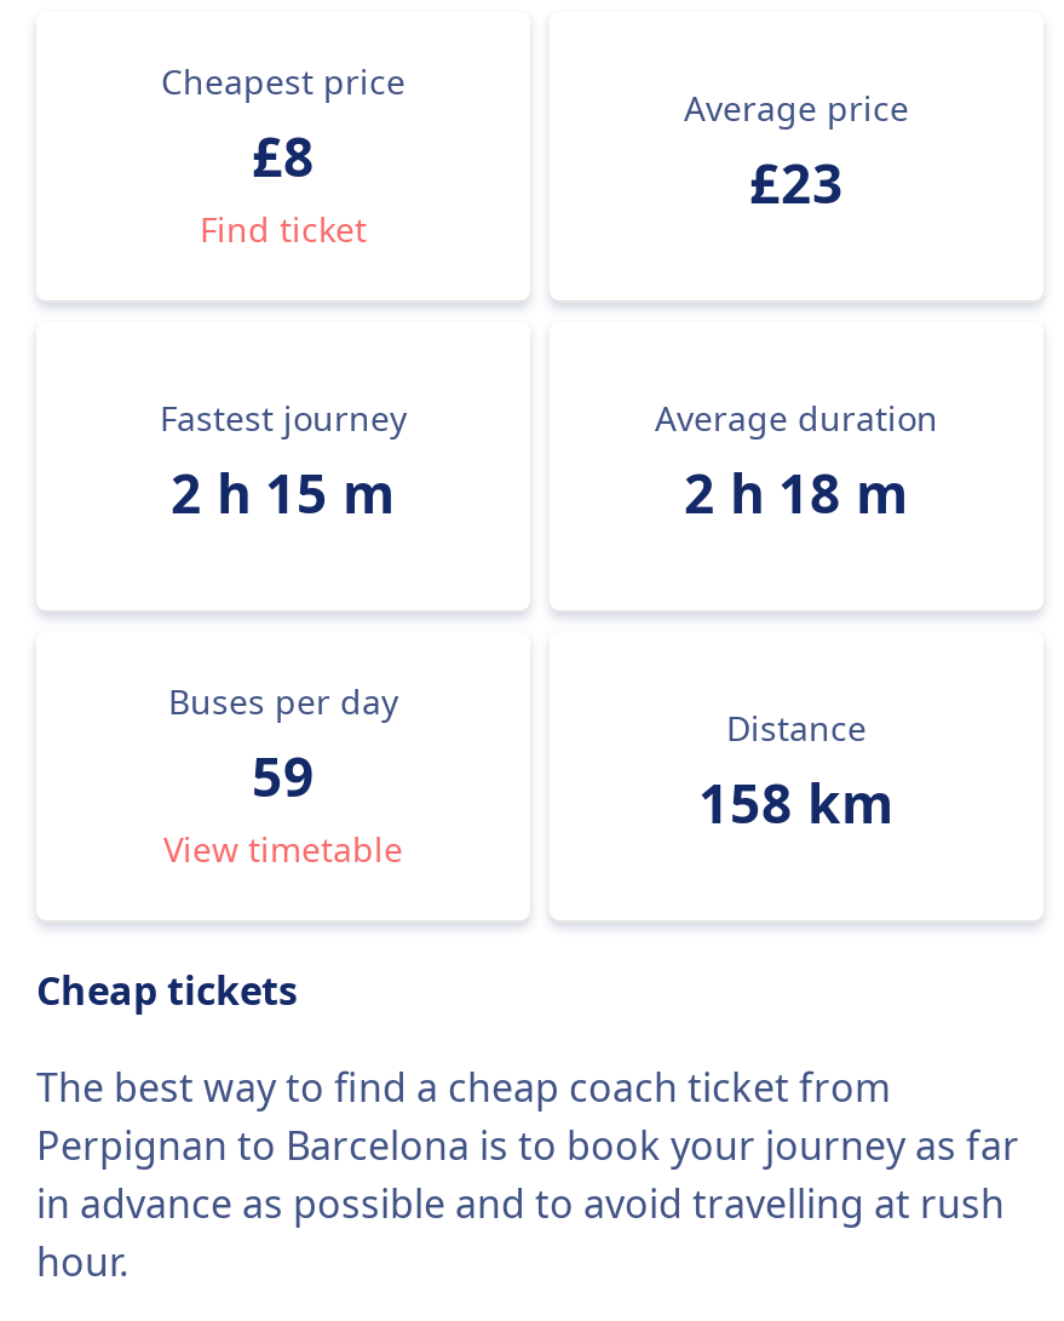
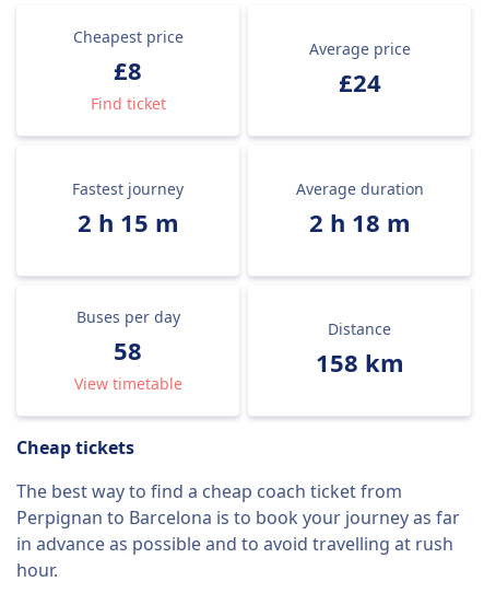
[749,145,844,218] £23 -> [338,66,381,98] £24
[252,739,315,811] 59 -> [114,334,142,367] 58

